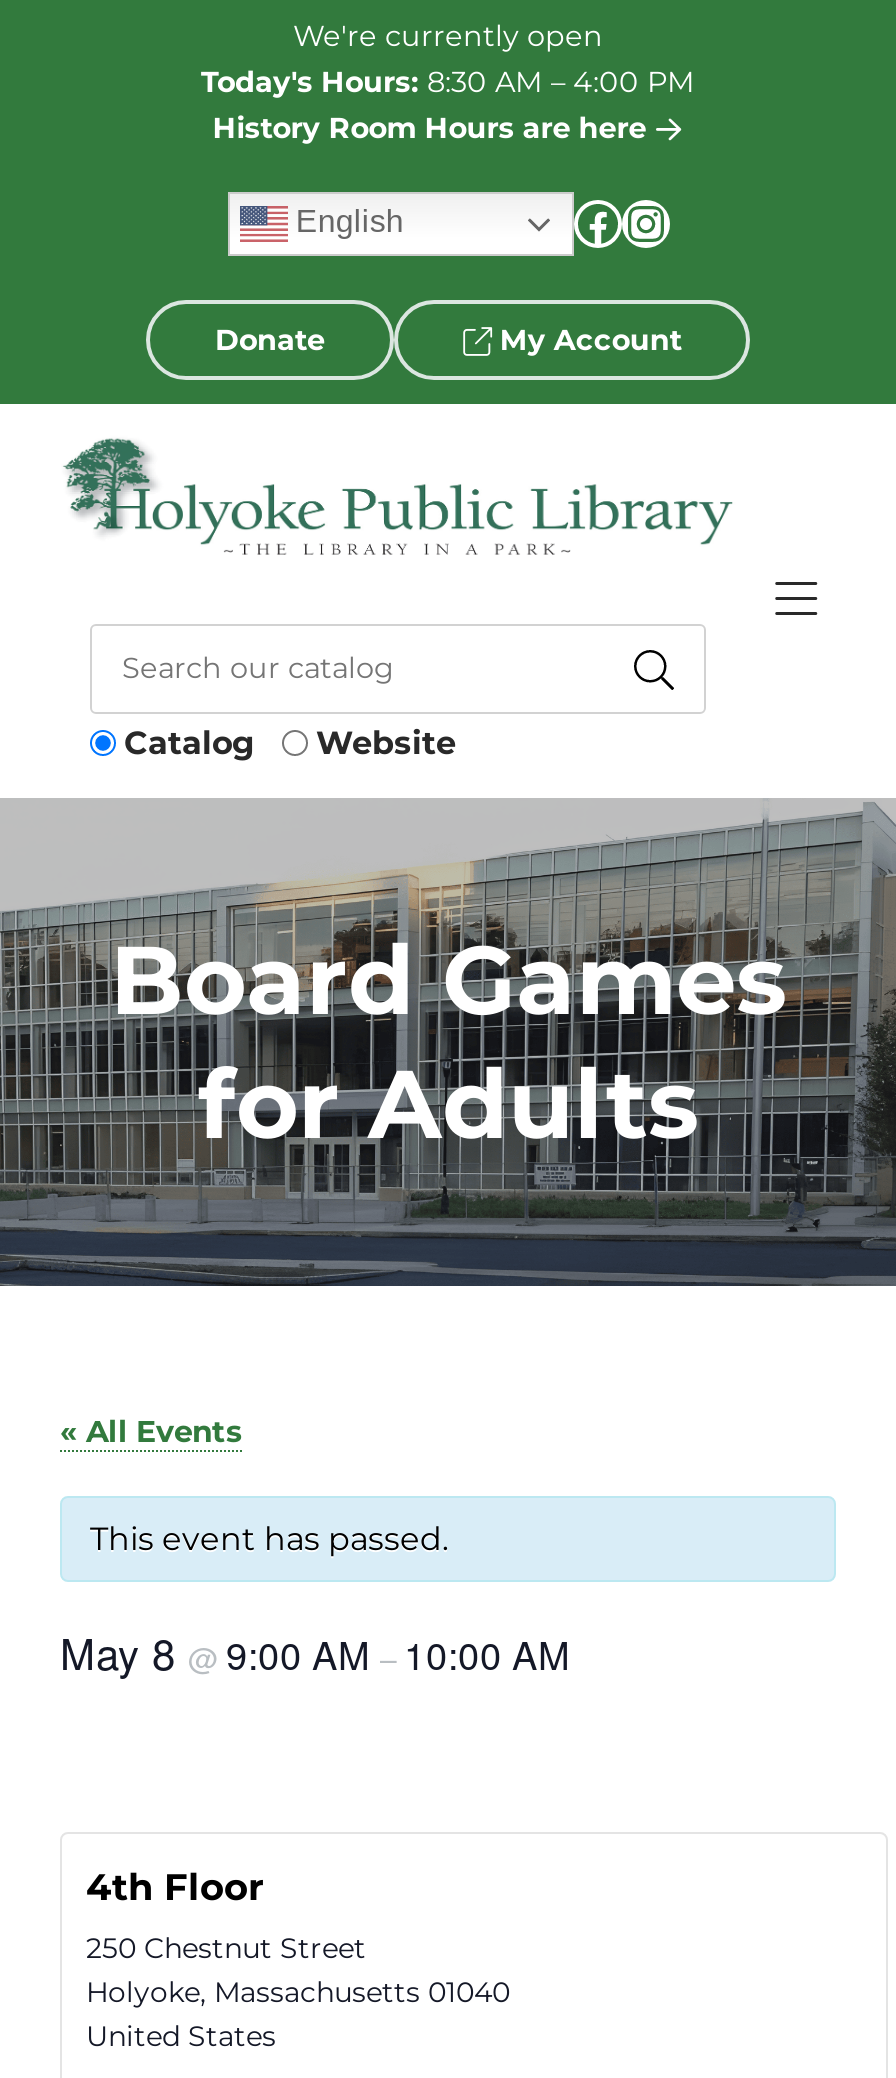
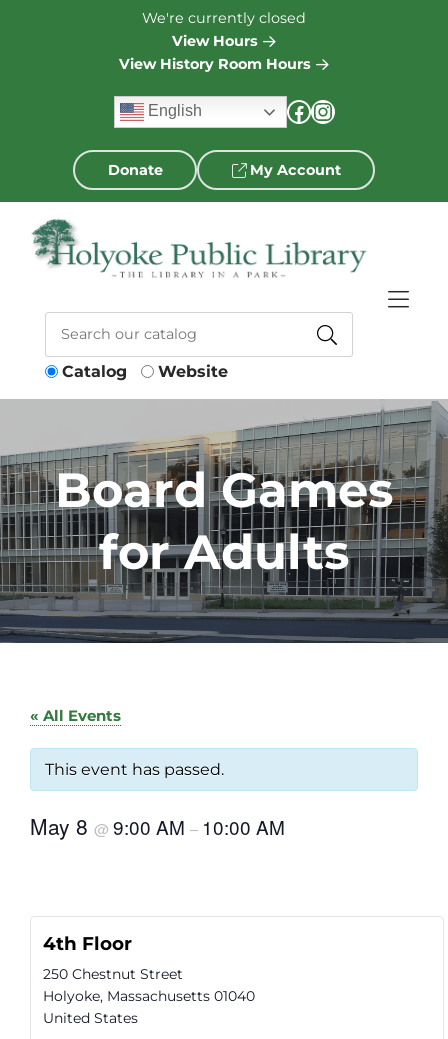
[201,18,695,146] We're currently open | Today's Hours: 8:30 AM – 4:00 PM | History Room Hours are here -> [119,9,315,73] We're currently closed | View Hours | View History Room Hours

